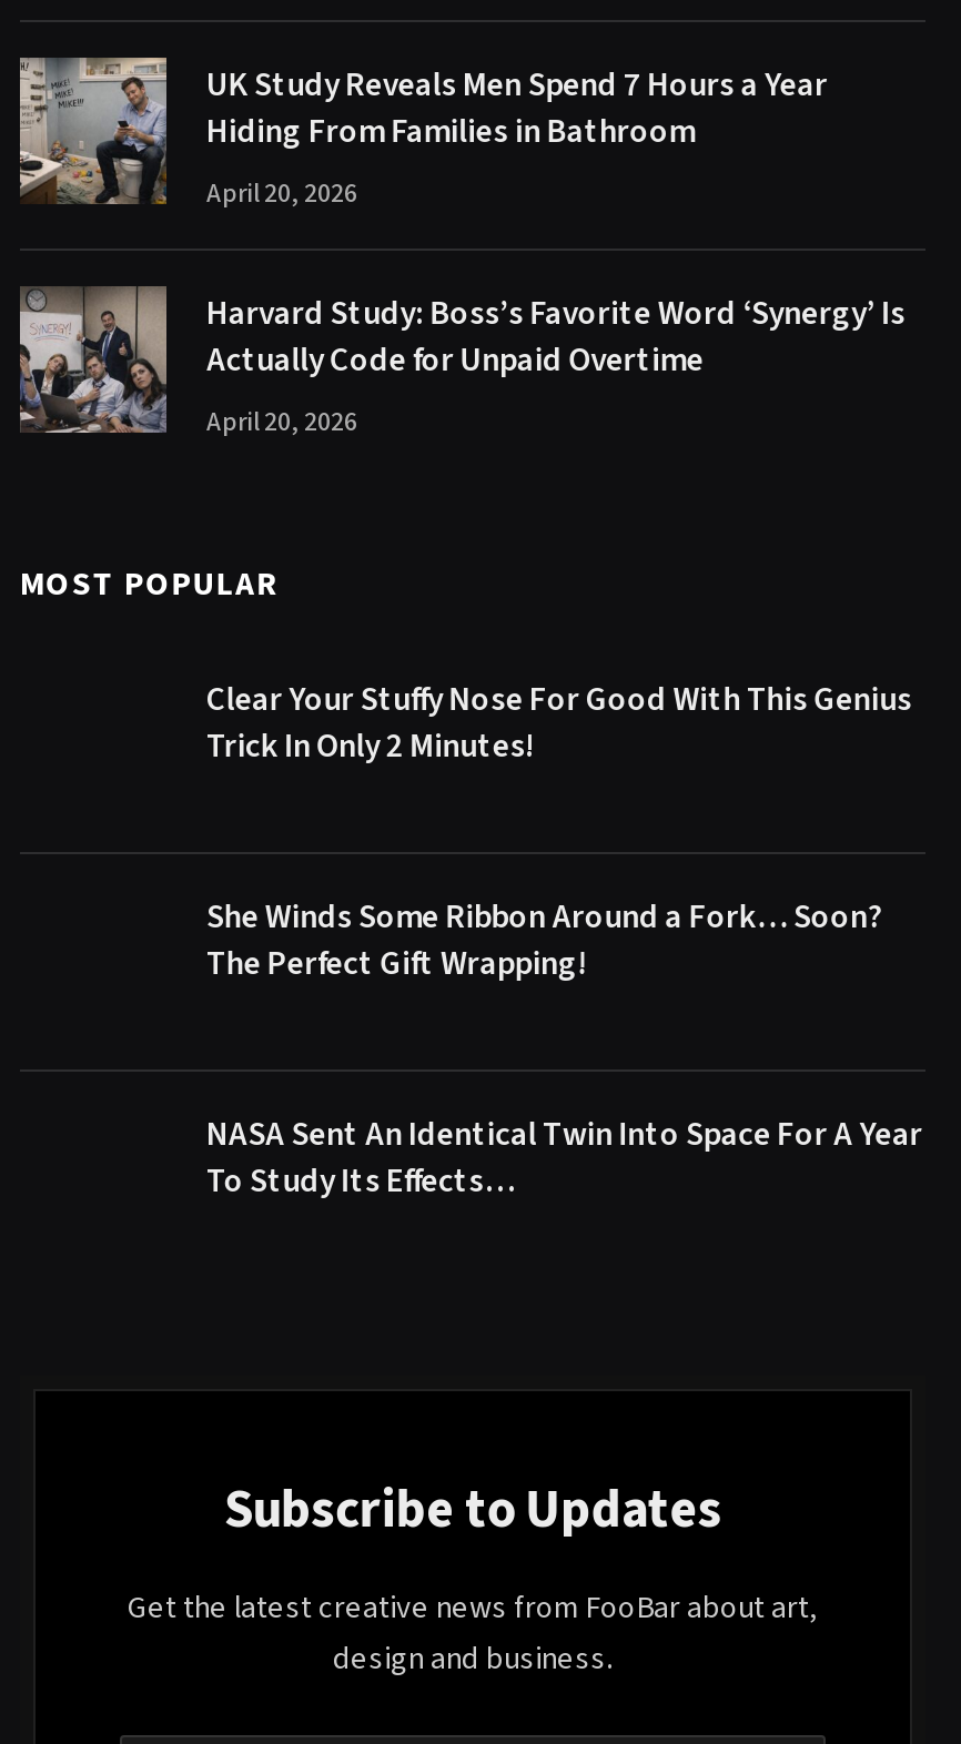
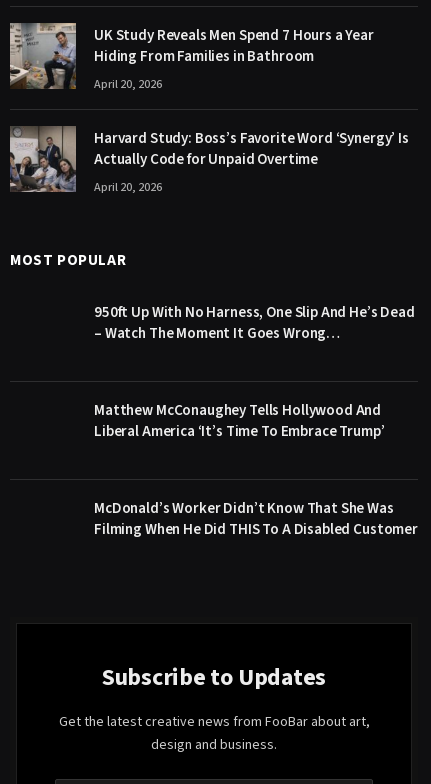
[206,676,912,769] Clear Your Stuffy Nose For Good With This Genius | Trick In Only 2 Minutes! -> [94,302,415,344] 950ft Up With No Harness, One Slip And He’s Dead | – Watch The Moment It Goes Wrong…
[206,894,883,987] She Winds Some Ribbon Around a Fork… Soon? | The Perfect Gift Wrapping! -> [94,400,384,442] Matthew McConaughey Tells Hollywood And | Liberal America ‘It’s Time To Embrace Trump’
[206,1111,923,1204] NASA Sent An Identical Twin Into Space For A Year | To Study Its Effects… -> [94,498,418,540] McDonald’s Worker Didn’t Know That She Was | Filming When He Did THIS To A Disabled Customer

